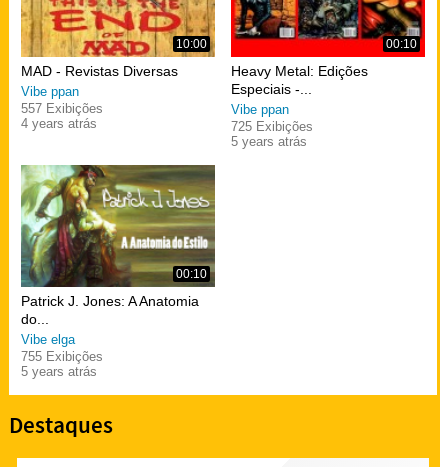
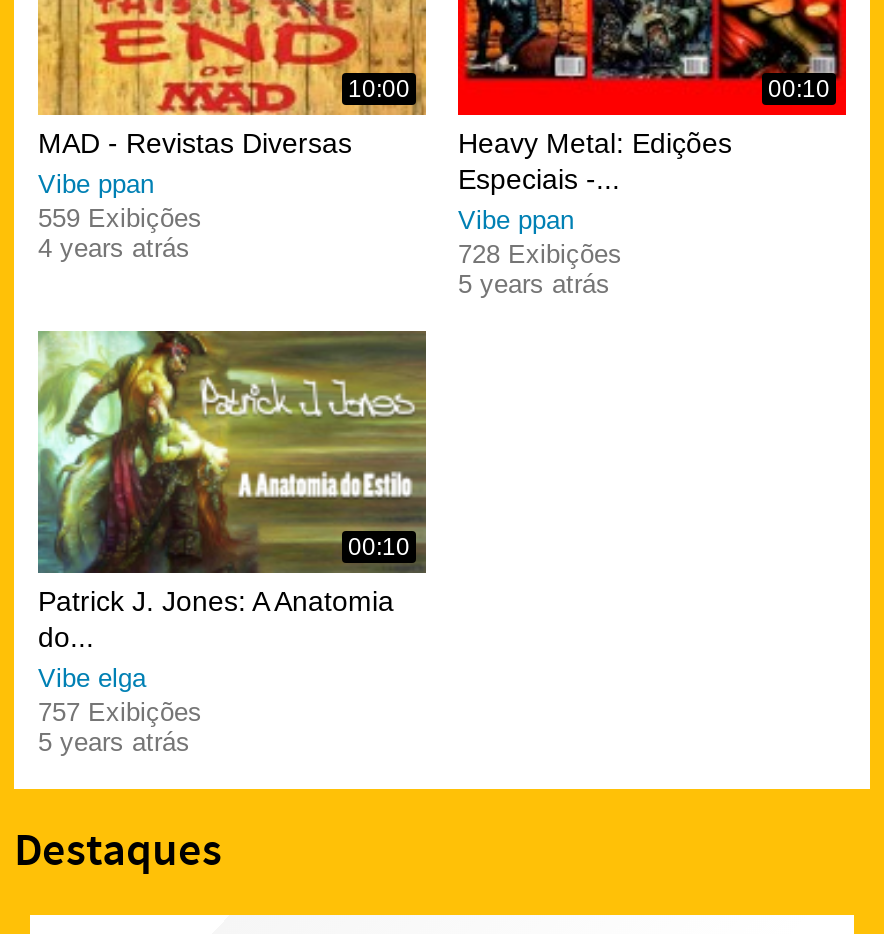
[21,101,103,116] 557 Exibições -> [38,203,202,233] 559 Exibições
[231,119,313,134] 725 Exibições -> [458,239,622,269] 728 Exibições
[21,349,103,364] 755 Exibições -> [38,697,202,727] 757 Exibições

